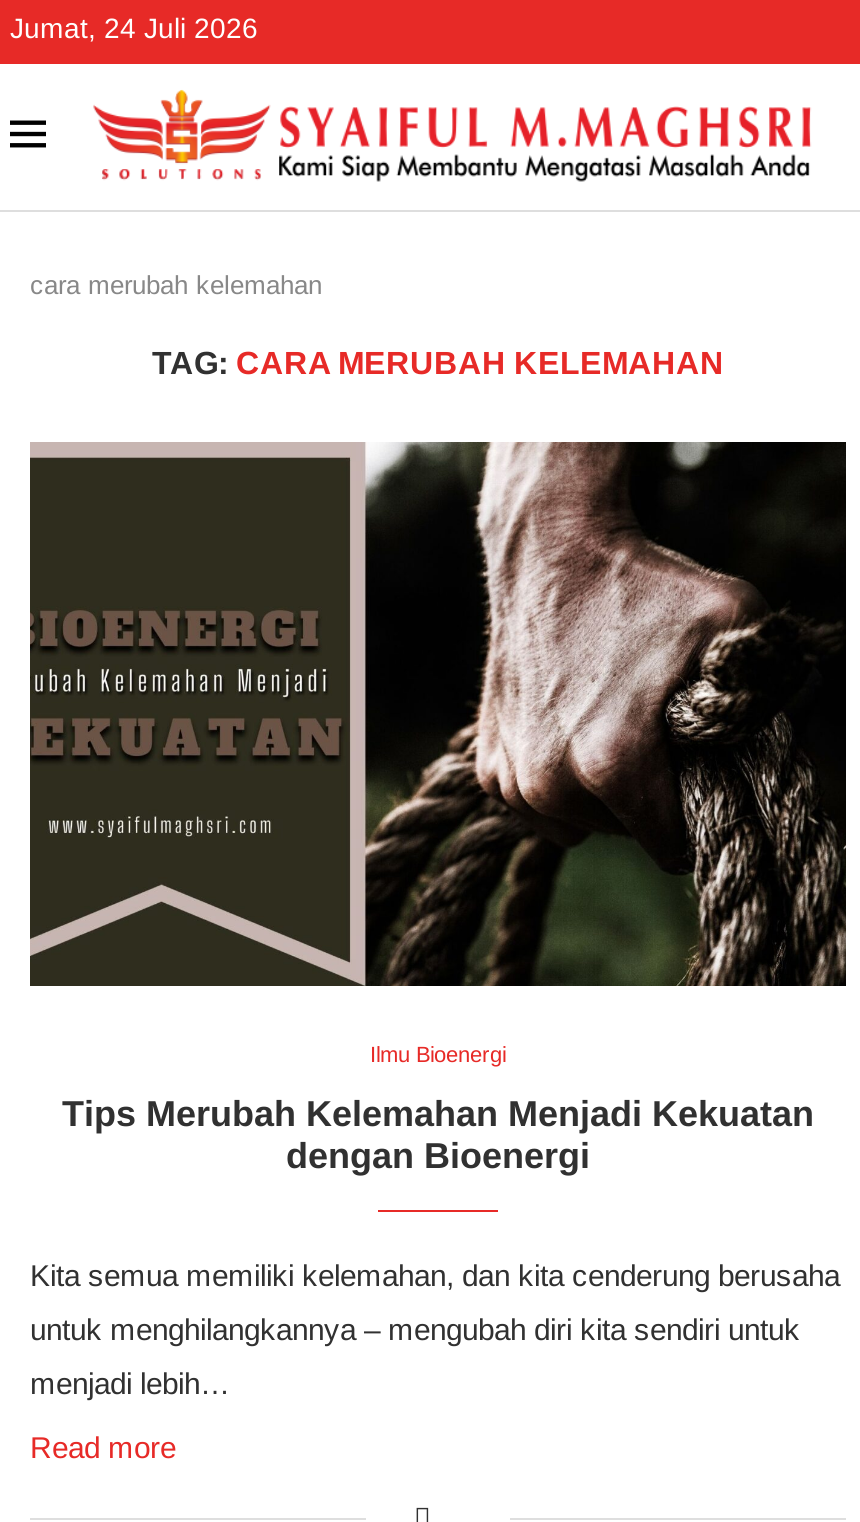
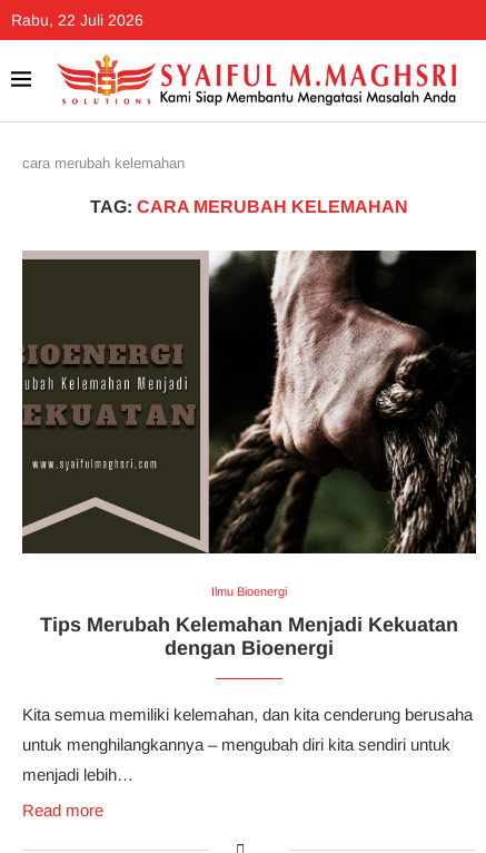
[10,12,258,44] Jumat, 24 Juli 2026 -> [11,11,143,29] Rabu, 22 Juli 2026

